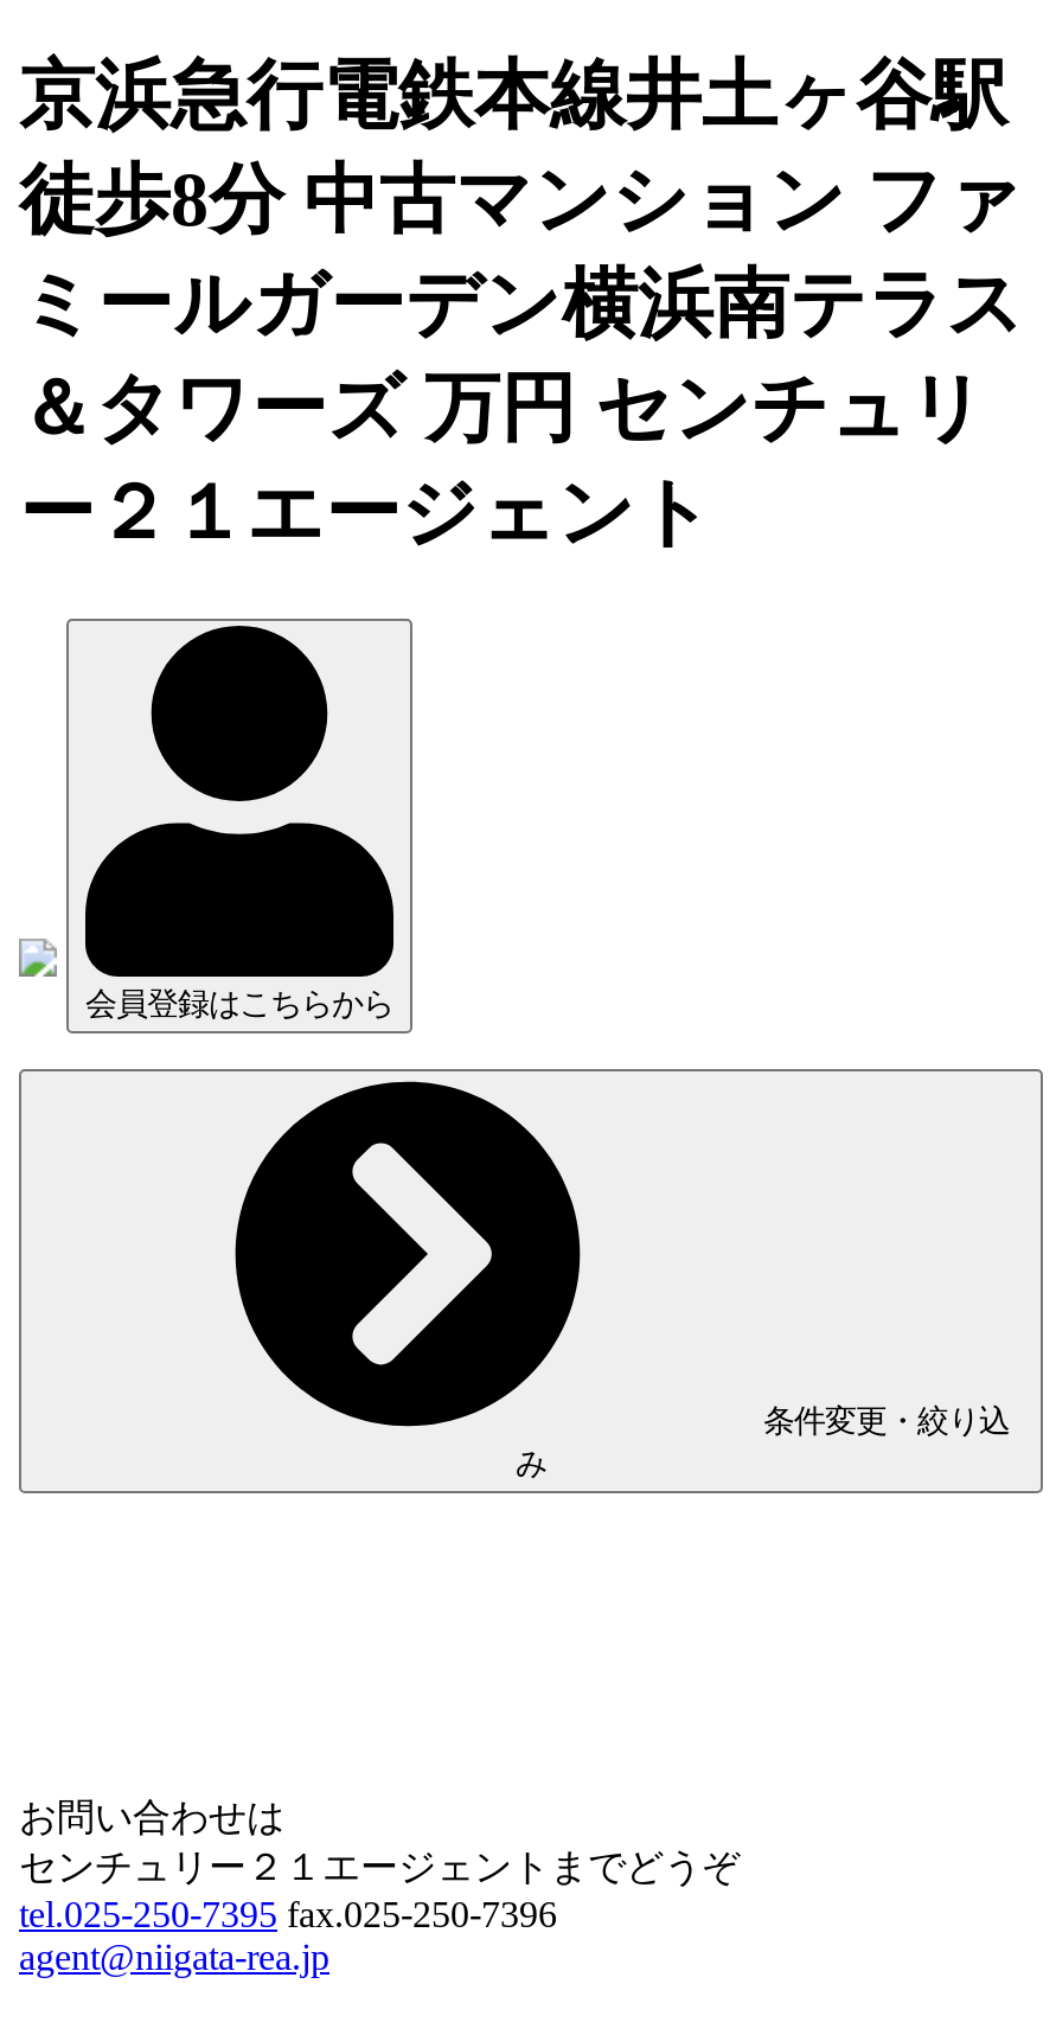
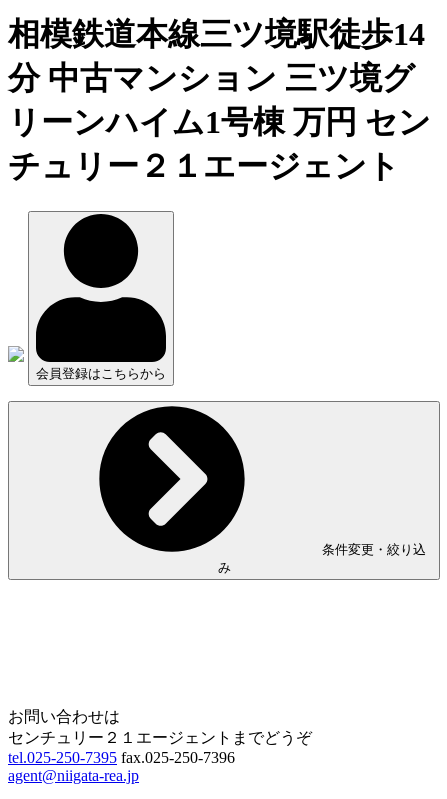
[19,53,1024,556] 京浜急行電鉄本線井土ヶ谷駅 | 徒歩8分 中古マンション ファ | ミールガーデン横浜南テラス | ＆タワーズ 万円 センチュリ | ー２１エージェント -> [8,16,431,184] 相模鉄道本線三ツ境駅徒歩14 | 分 中古マンション 三ツ境グ | リーンハイム1号棟 万円 セン | チュリー２１エージェント

